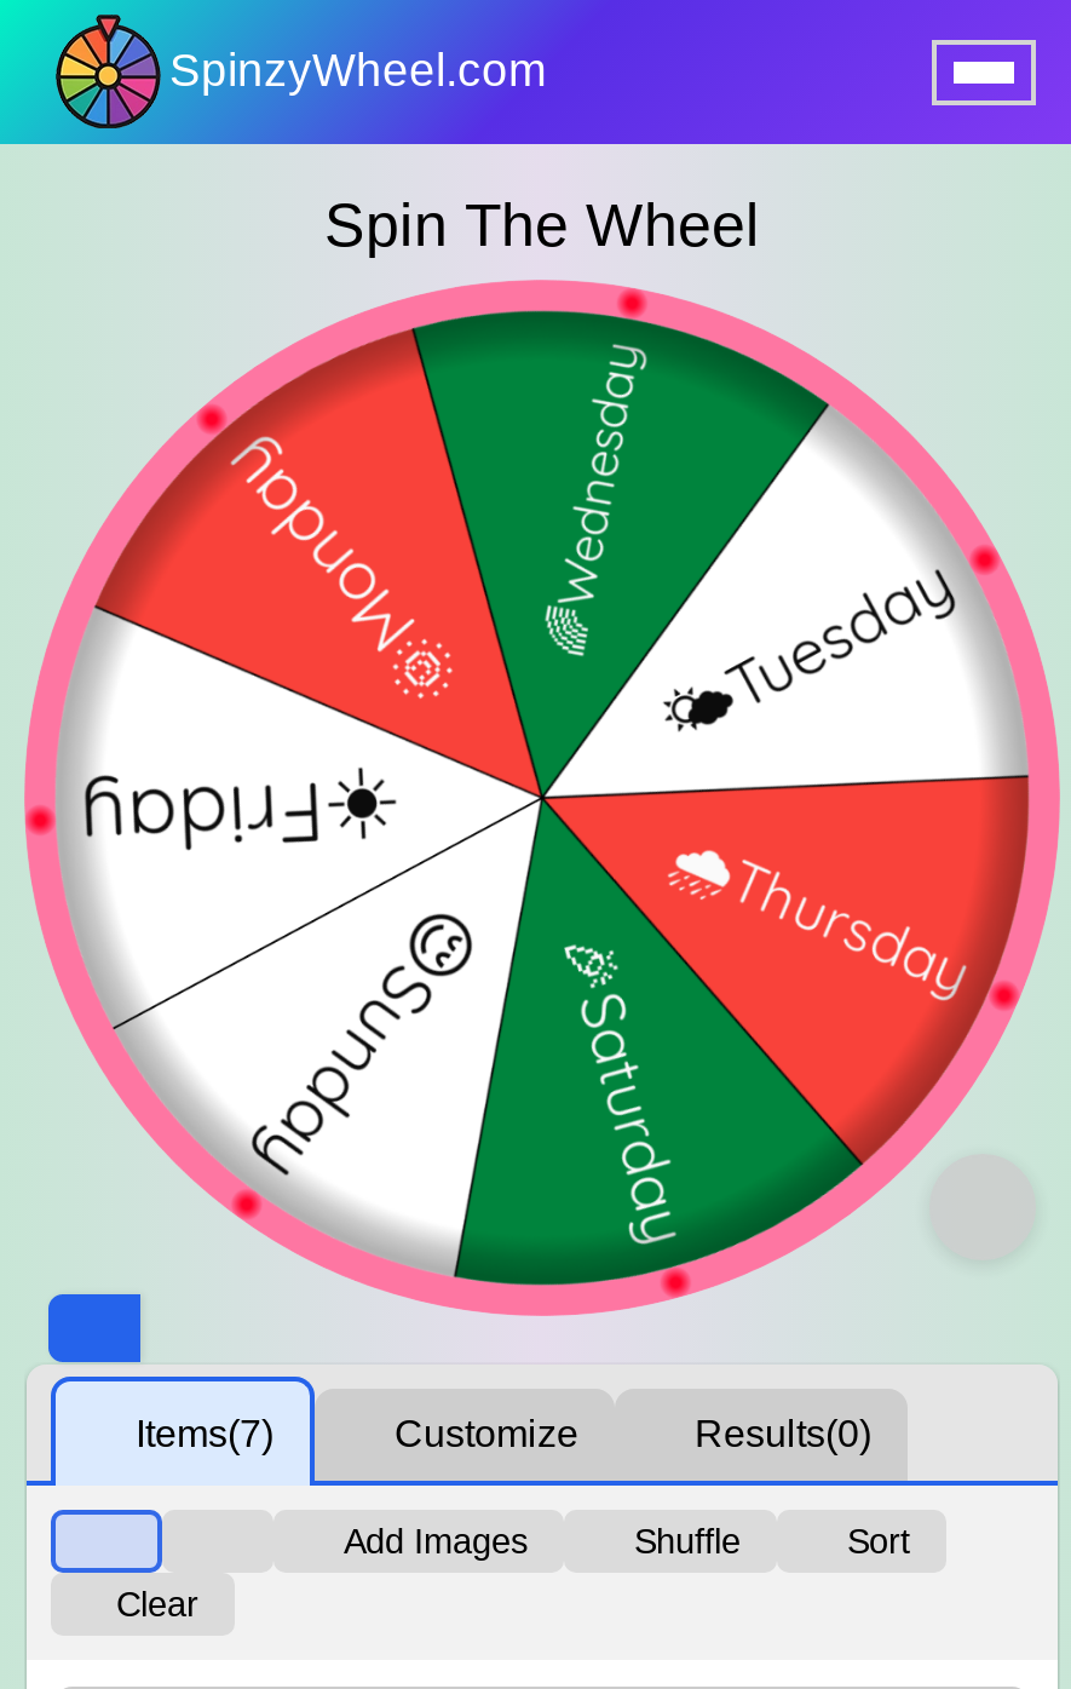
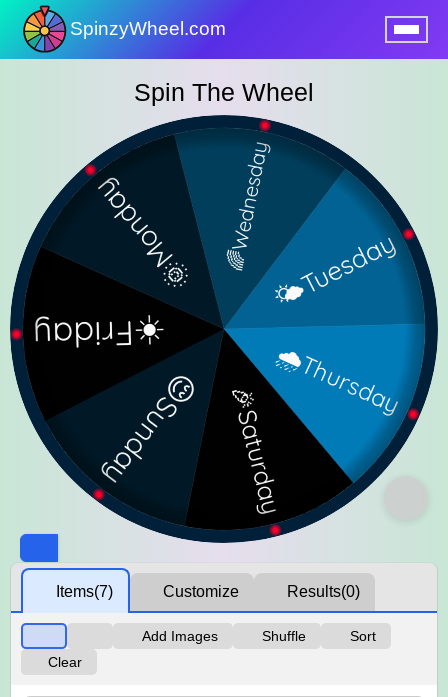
[24,280,1060,1316] [image] -> [9,114,439,544] [image]

